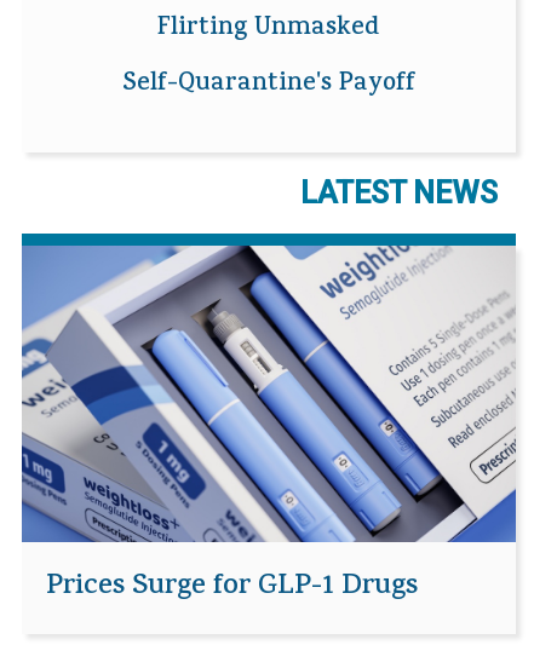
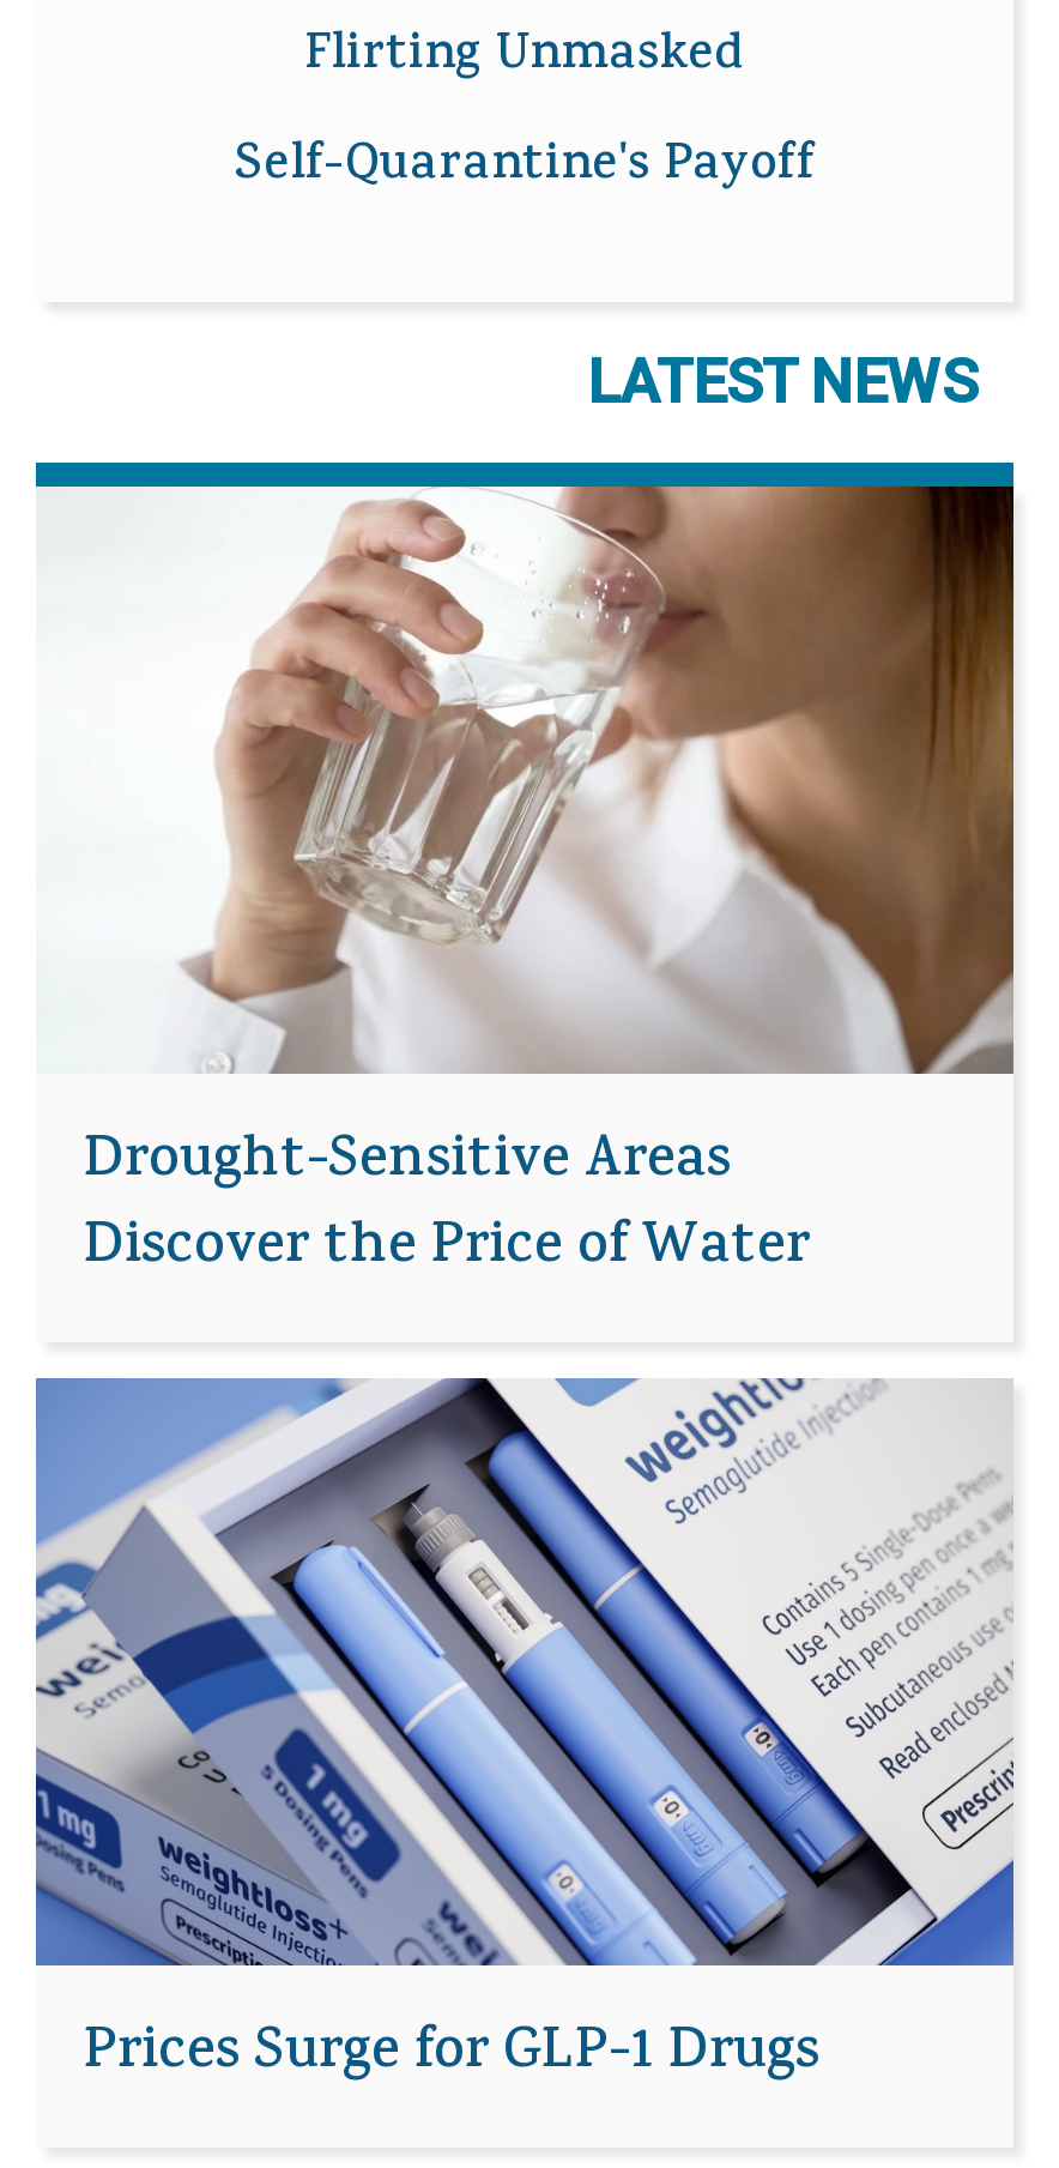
none -> [38,484,1016,1294] [image] | Drought-Sensitive Areas | Discover the Price of Water

